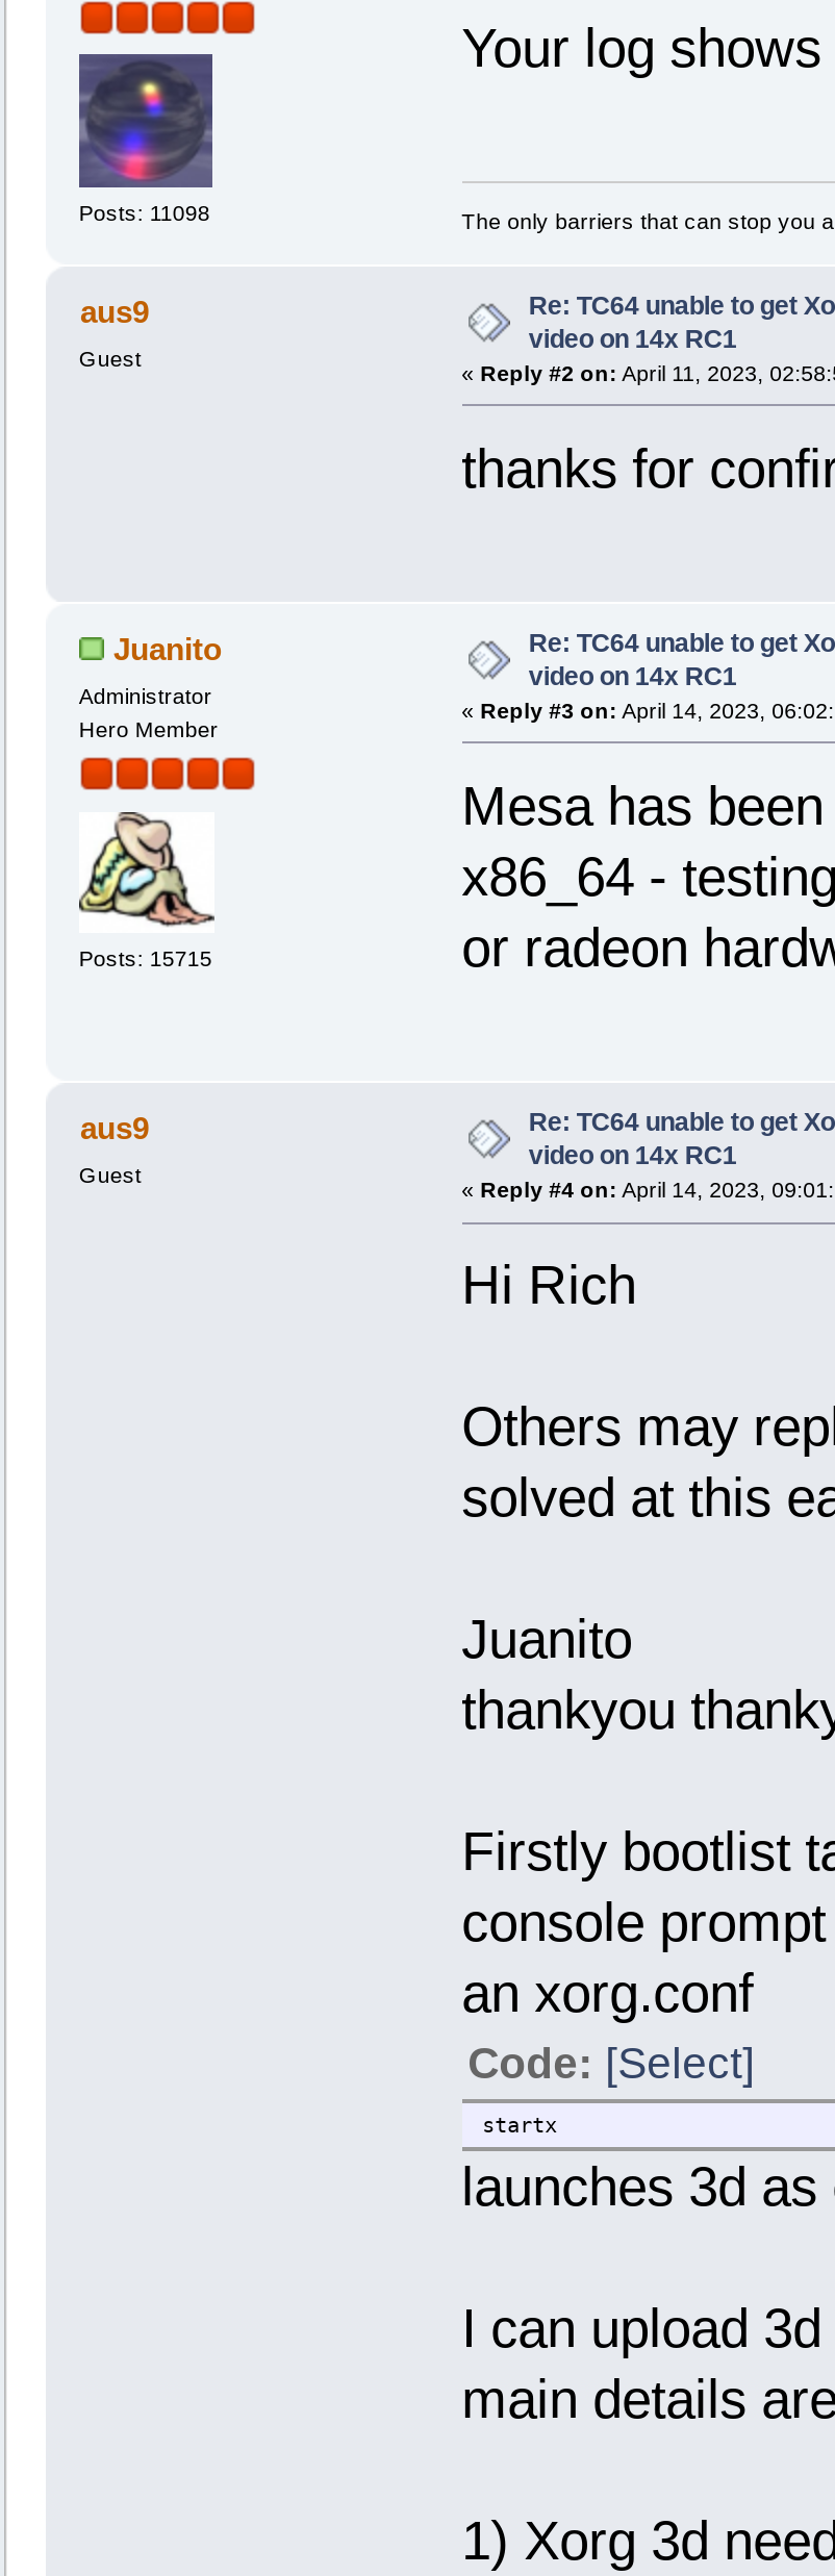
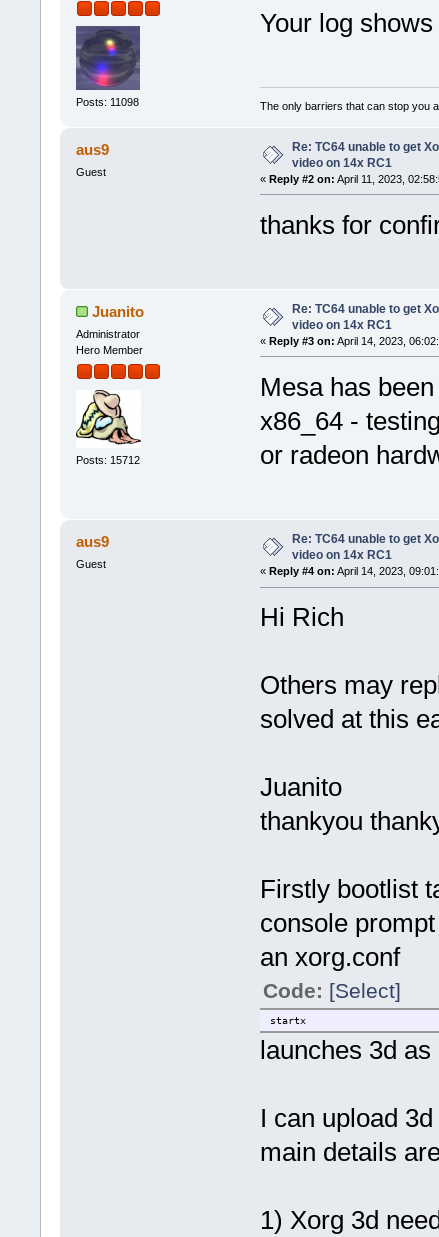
[79,945,212,970] Posts: 15715 -> [76,454,140,466] Posts: 15712

